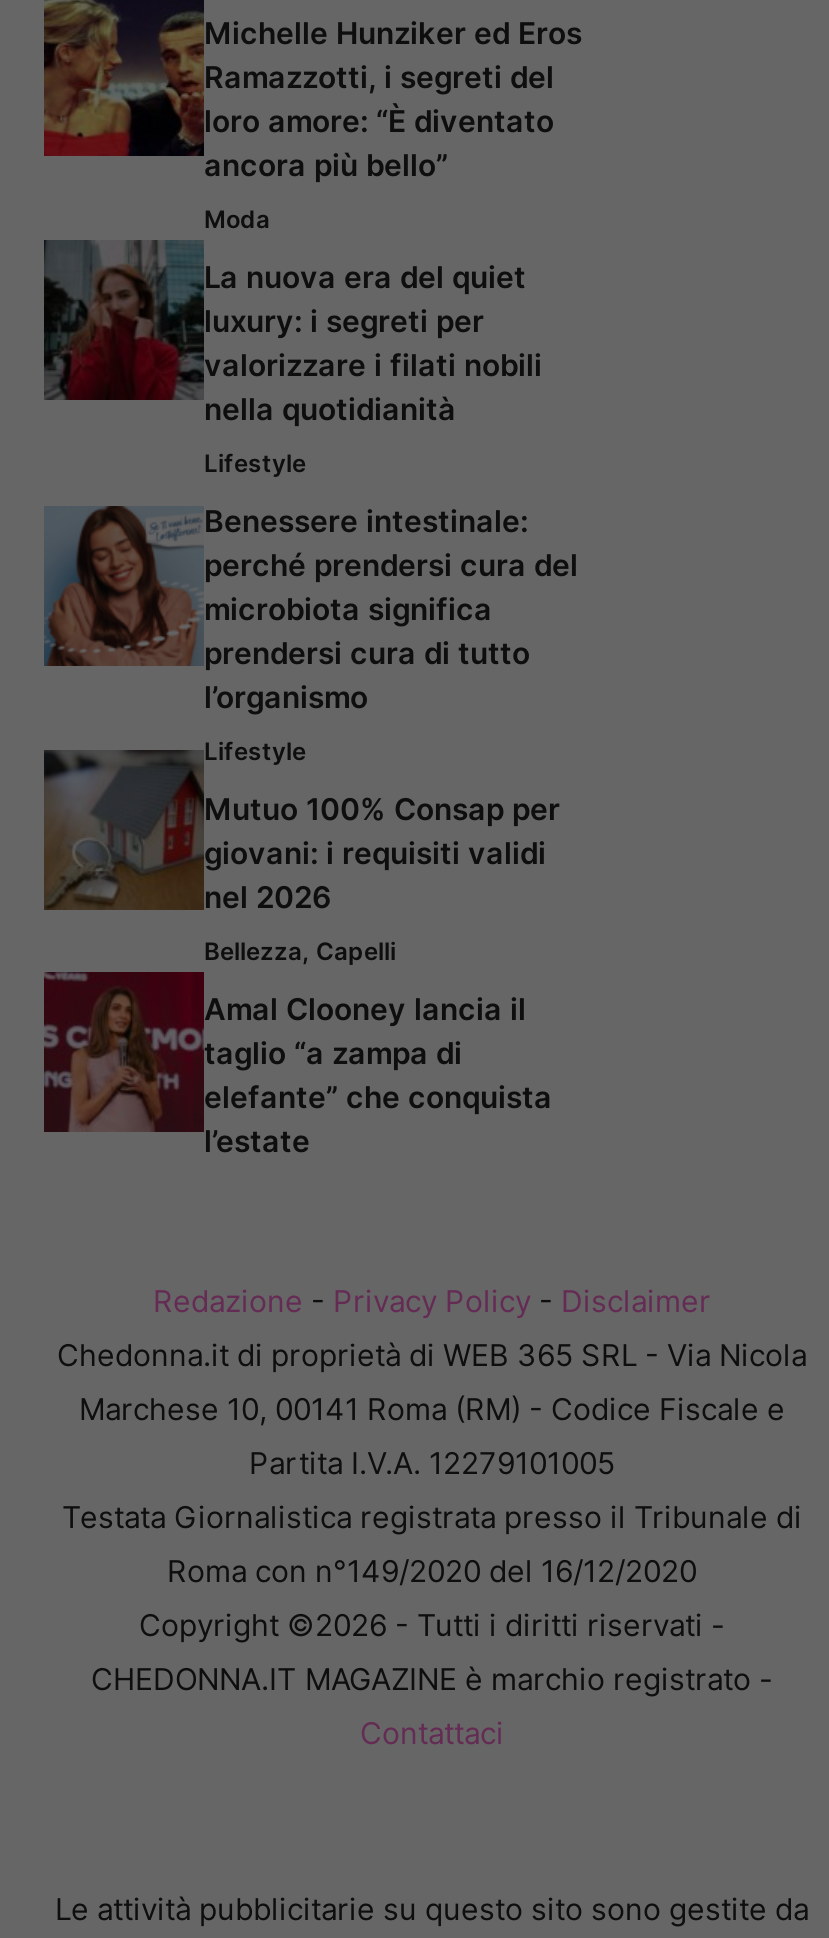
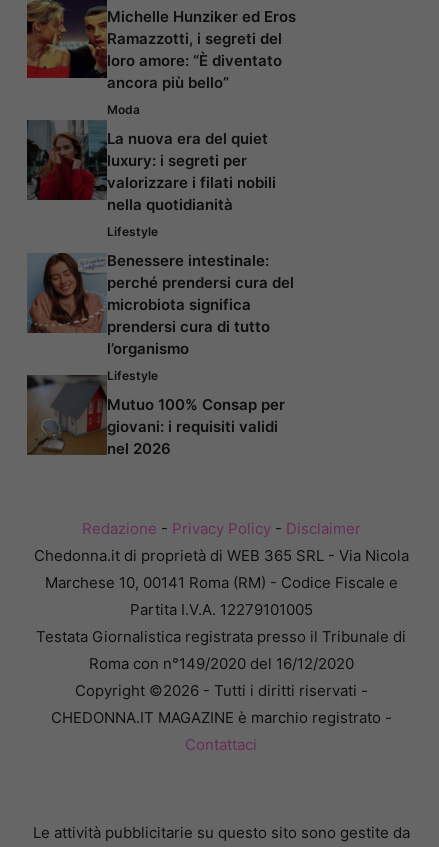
[42,936,552,1160] [image] | Bellezza, Capelli | Amal Clooney lancia il | taglio “a zampa di | elefante” che conquista | l’estate -> none

